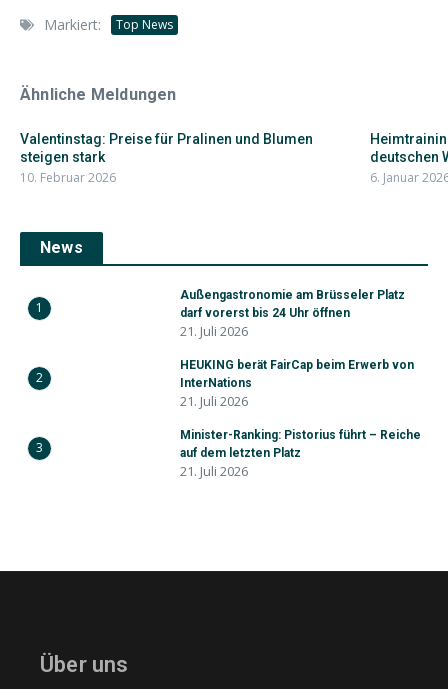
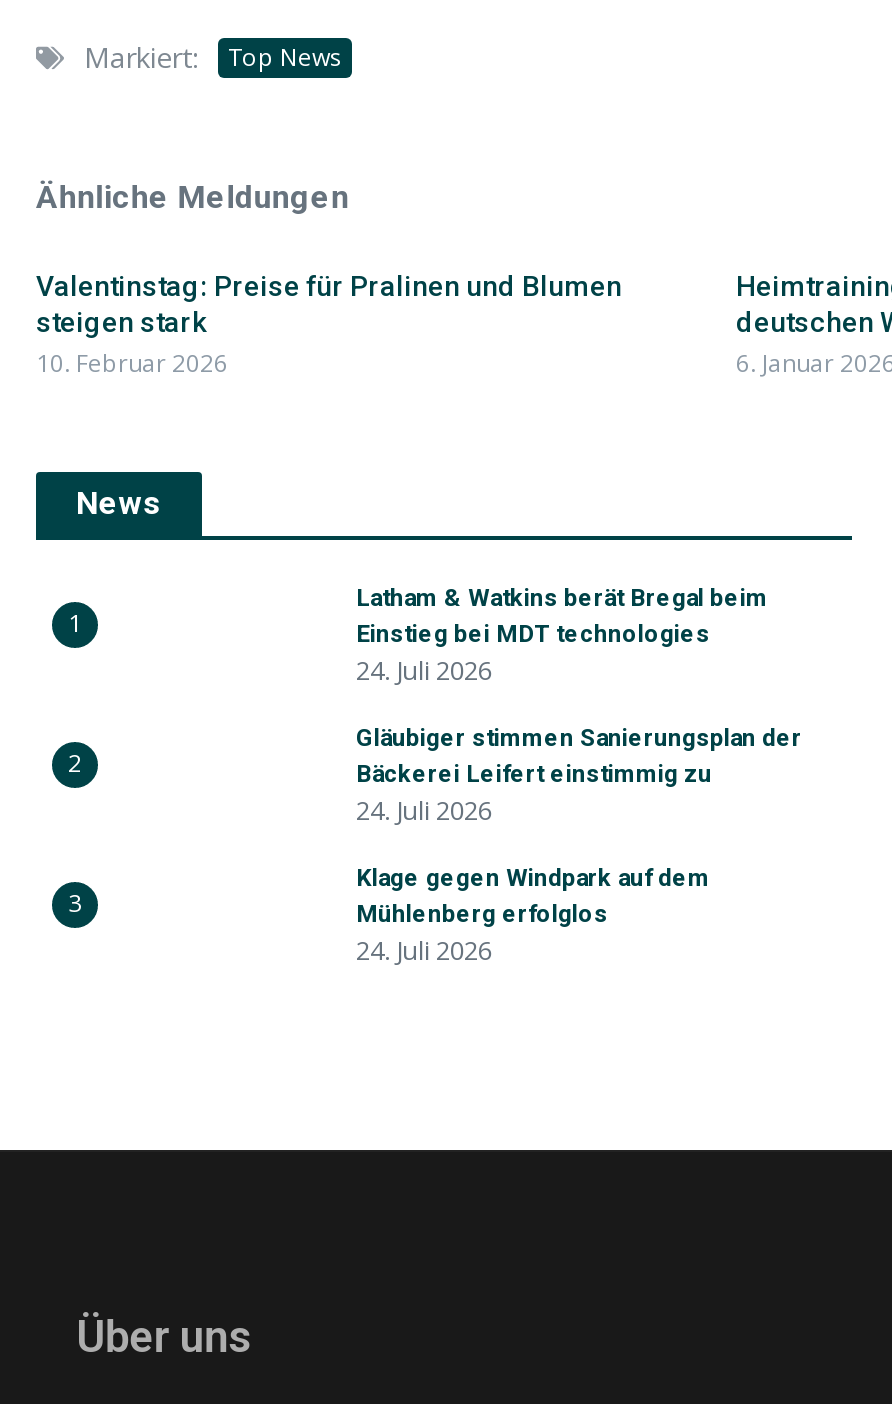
[180,288,405,340] Außengastronomie am Brüsseler Platz | darf vorerst bis 24 Uhr öffnen | 21. Juli 2026 -> [356,584,768,688] Latham & Watkins berät Bregal beim | Einstieg bei MDT technologies | 24. Juli 2026
[180,358,414,410] HEUKING berät FairCap beim Erwerb von | InterNations | 21. Juli 2026 -> [356,724,802,828] Gläubiger stimmen Sanierungsplan der | Bäckerei Leifert einstimmig zu | 24. Juli 2026
[180,428,421,480] Minister-Ranking: Pistorius führt – Reiche | auf dem letzten Platz | 21. Juli 2026 -> [356,864,710,968] Klage gegen Windpark auf dem | Mühlenberg erfolglos | 24. Juli 2026

